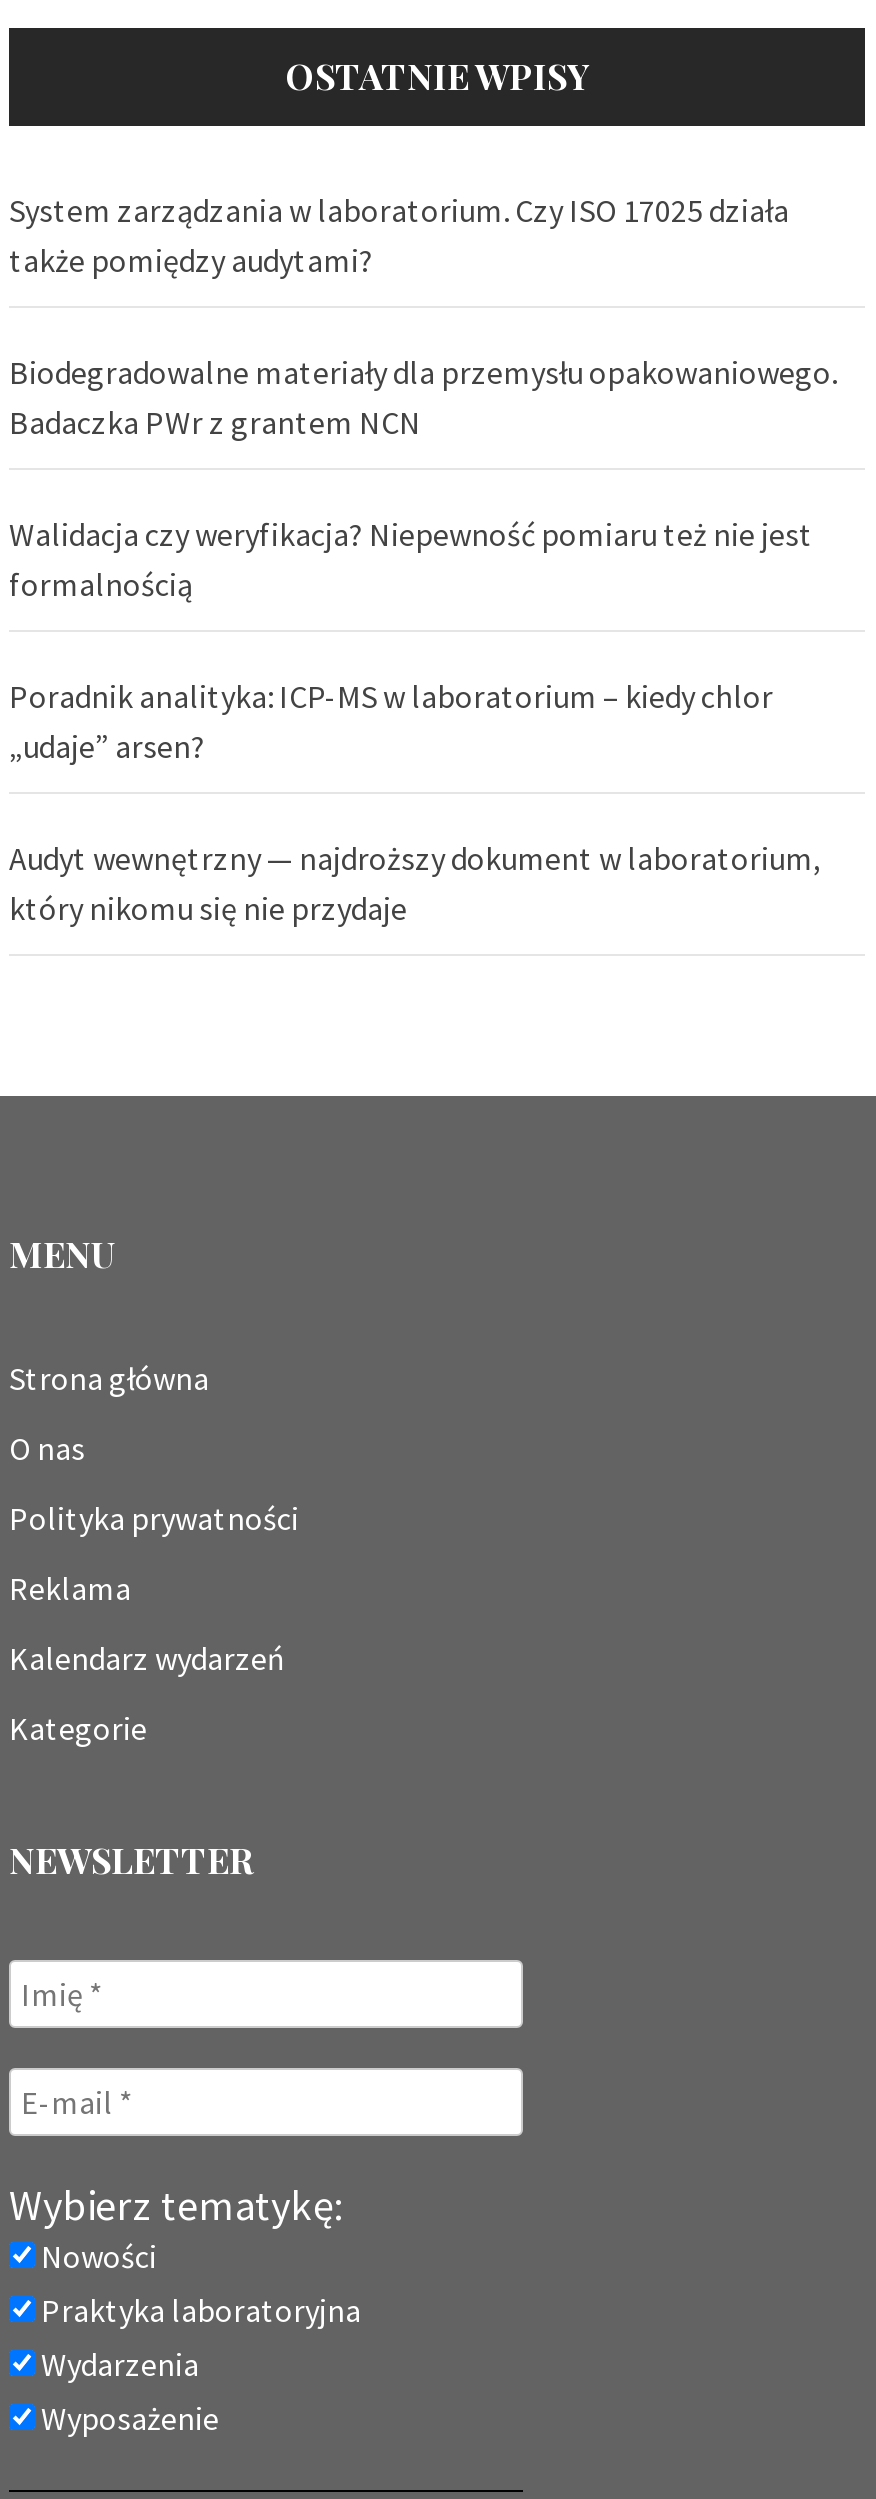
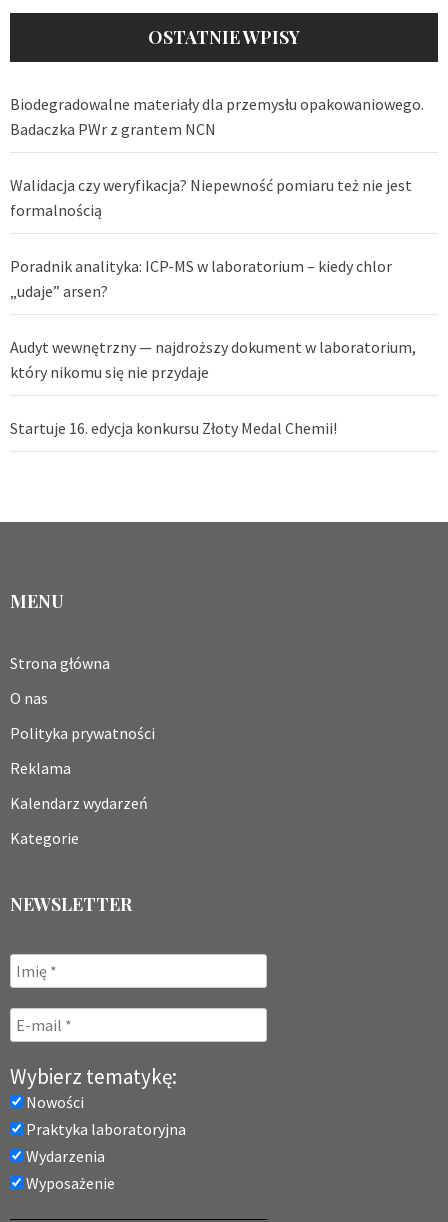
[9,190,789,280] System zarządzania w laboratorium. Czy ISO 17025 działa | także pomiędzy audytami? -> none
moved [9,352,837,928] -> [10,94,424,382]: Biodegradowalne materiały dla przemysłu opakowaniowego. | Badaczka PWr z grantem NCN | Walidacja czy weryfikacja? Niepewność pomiaru też nie jest | formalnością | Poradnik analityka: ICP-MS w laboratorium – kiedy chlor | „udaje” arsen? | Audyt wewnętrzny — najdroższy dokument w laboratorium, | który nikomu się nie przydaje
none -> [10,418,337,438] Startuje 16. edycja konkursu Złoty Medal Chemii!

